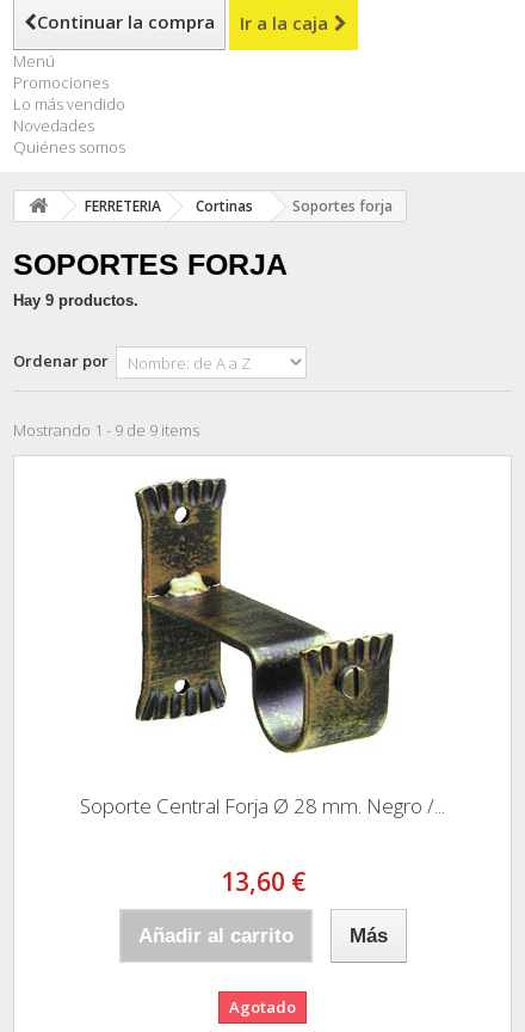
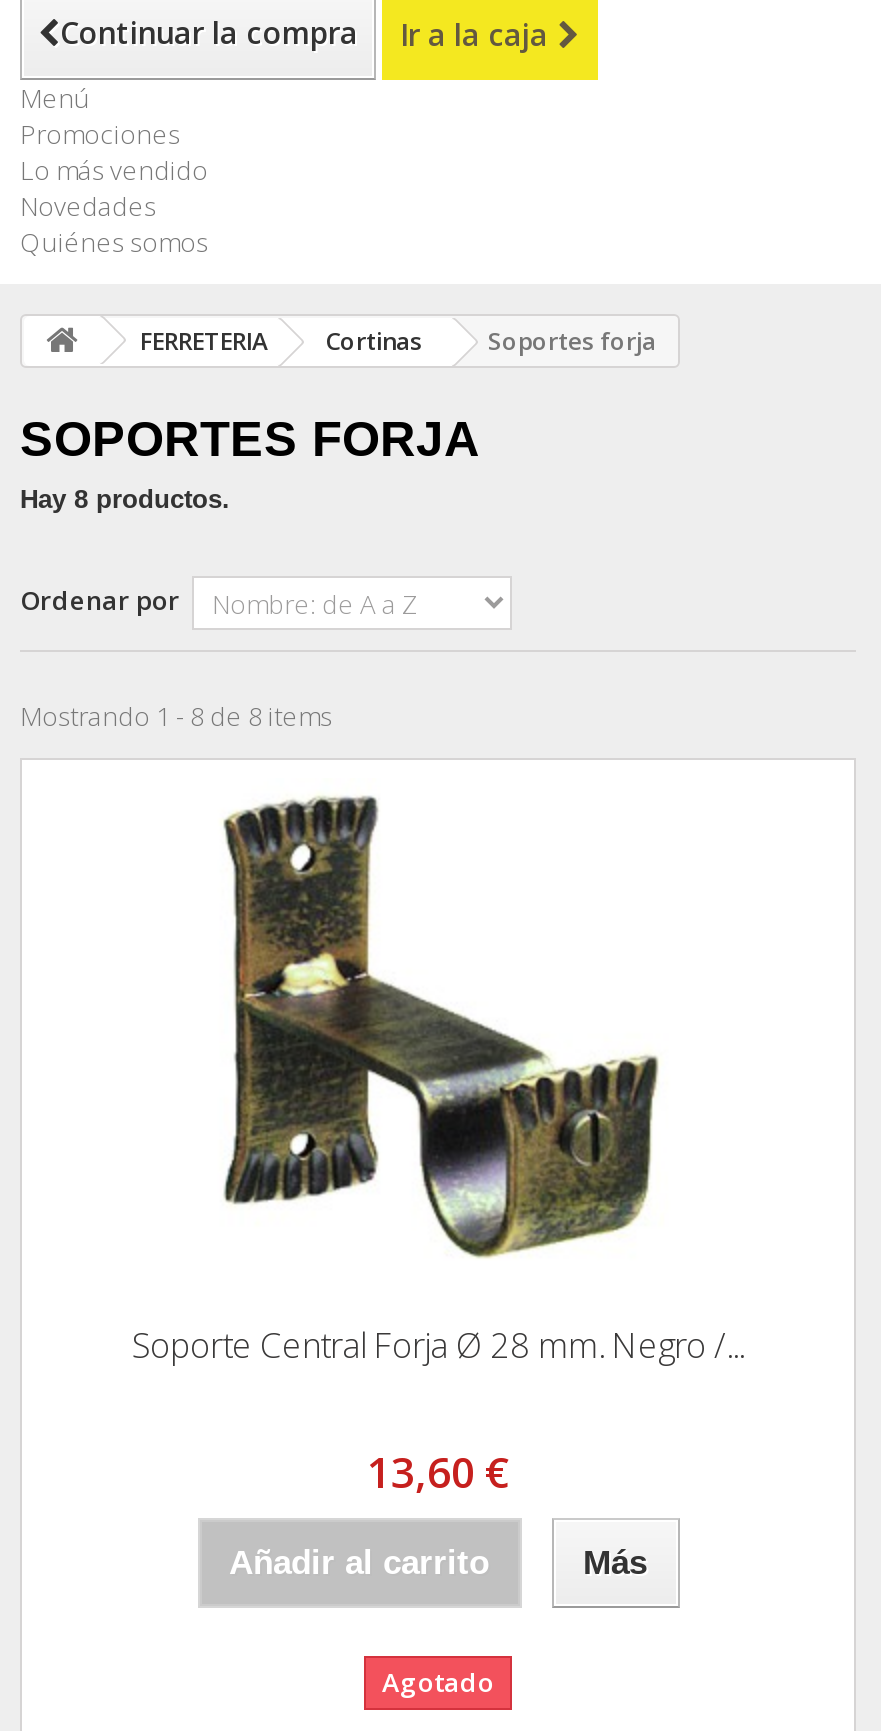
[13,291,138,309] Hay 9 productos. -> [20,483,230,513] Hay 8 productos.
[13,419,199,440] Mostrando 1 - 9 de 9 items -> [20,697,332,733] Mostrando 1 - 8 de 8 items

